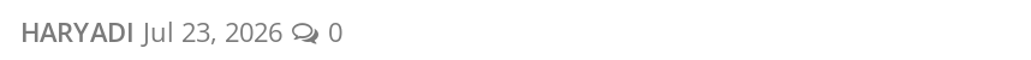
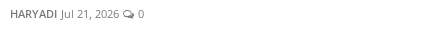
[20,14,342,50] HARYADI Jul 23, 2026 0 -> [10,6,144,21] HARYADI Jul 21, 2026 0

